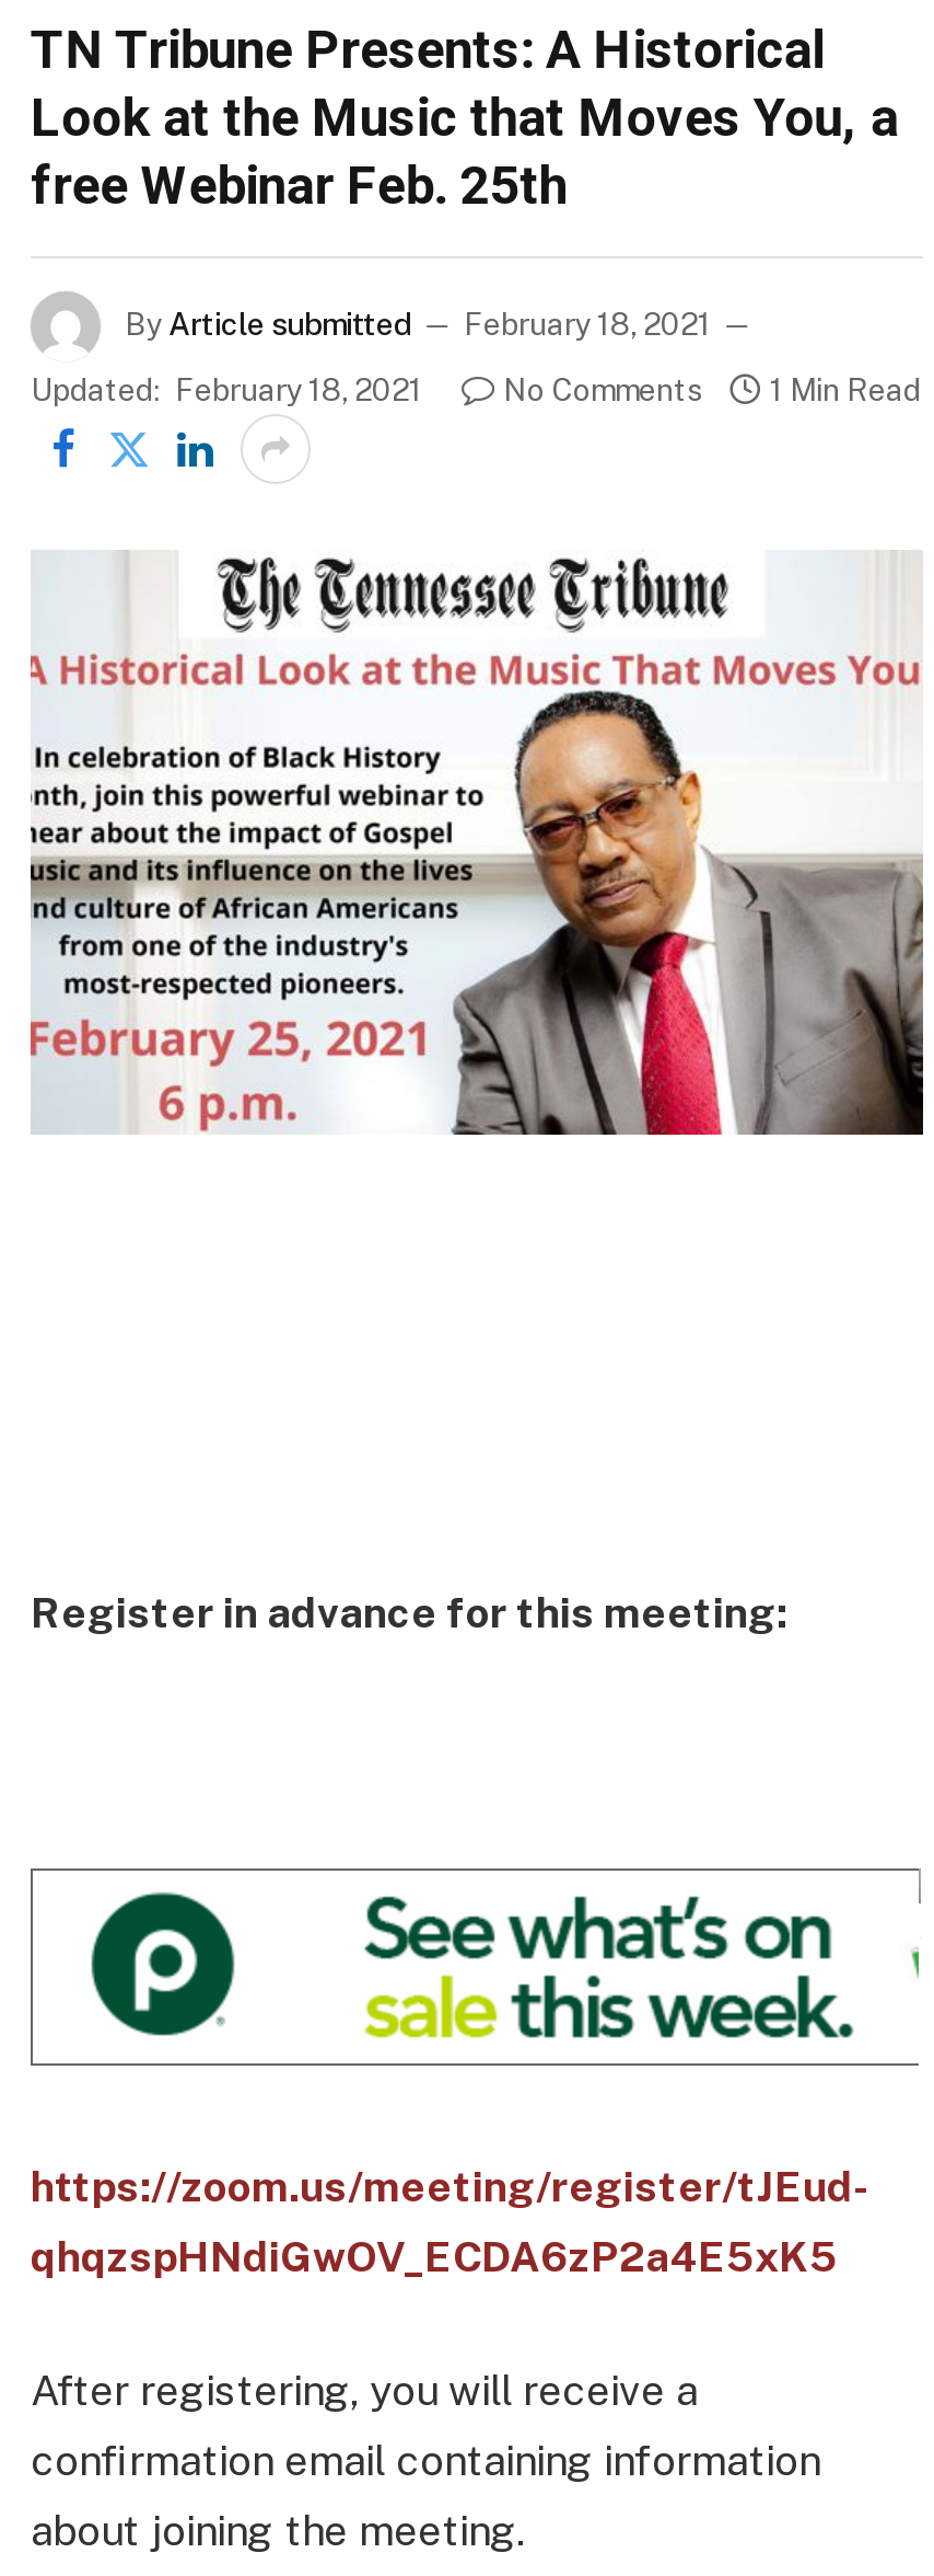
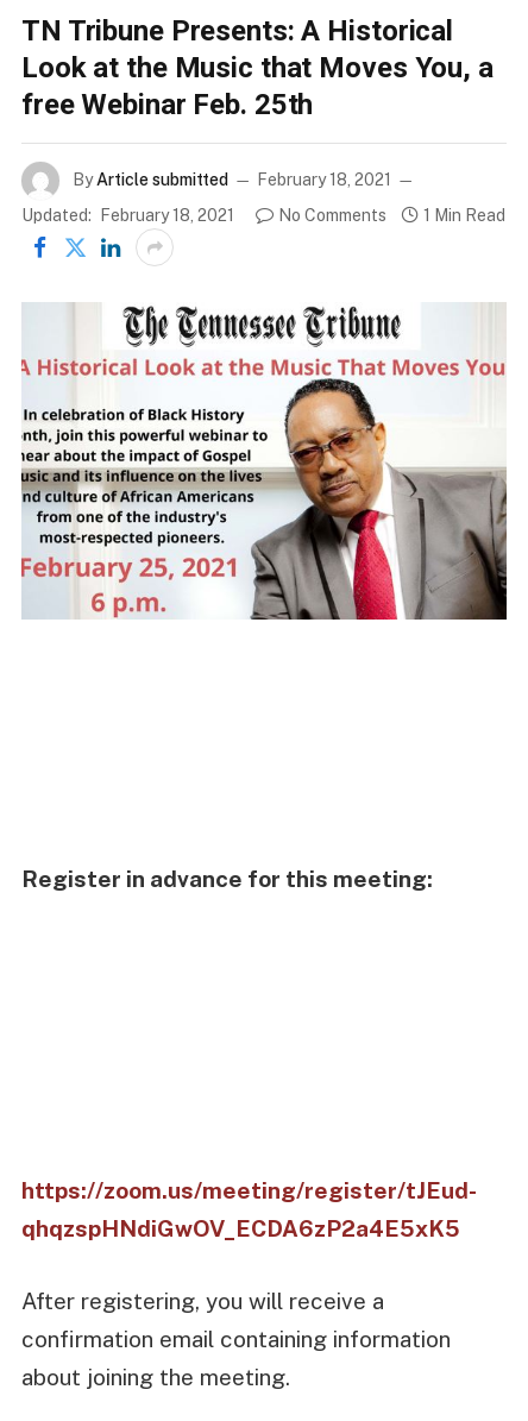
[28,1866,921,2068] [image] -> none

